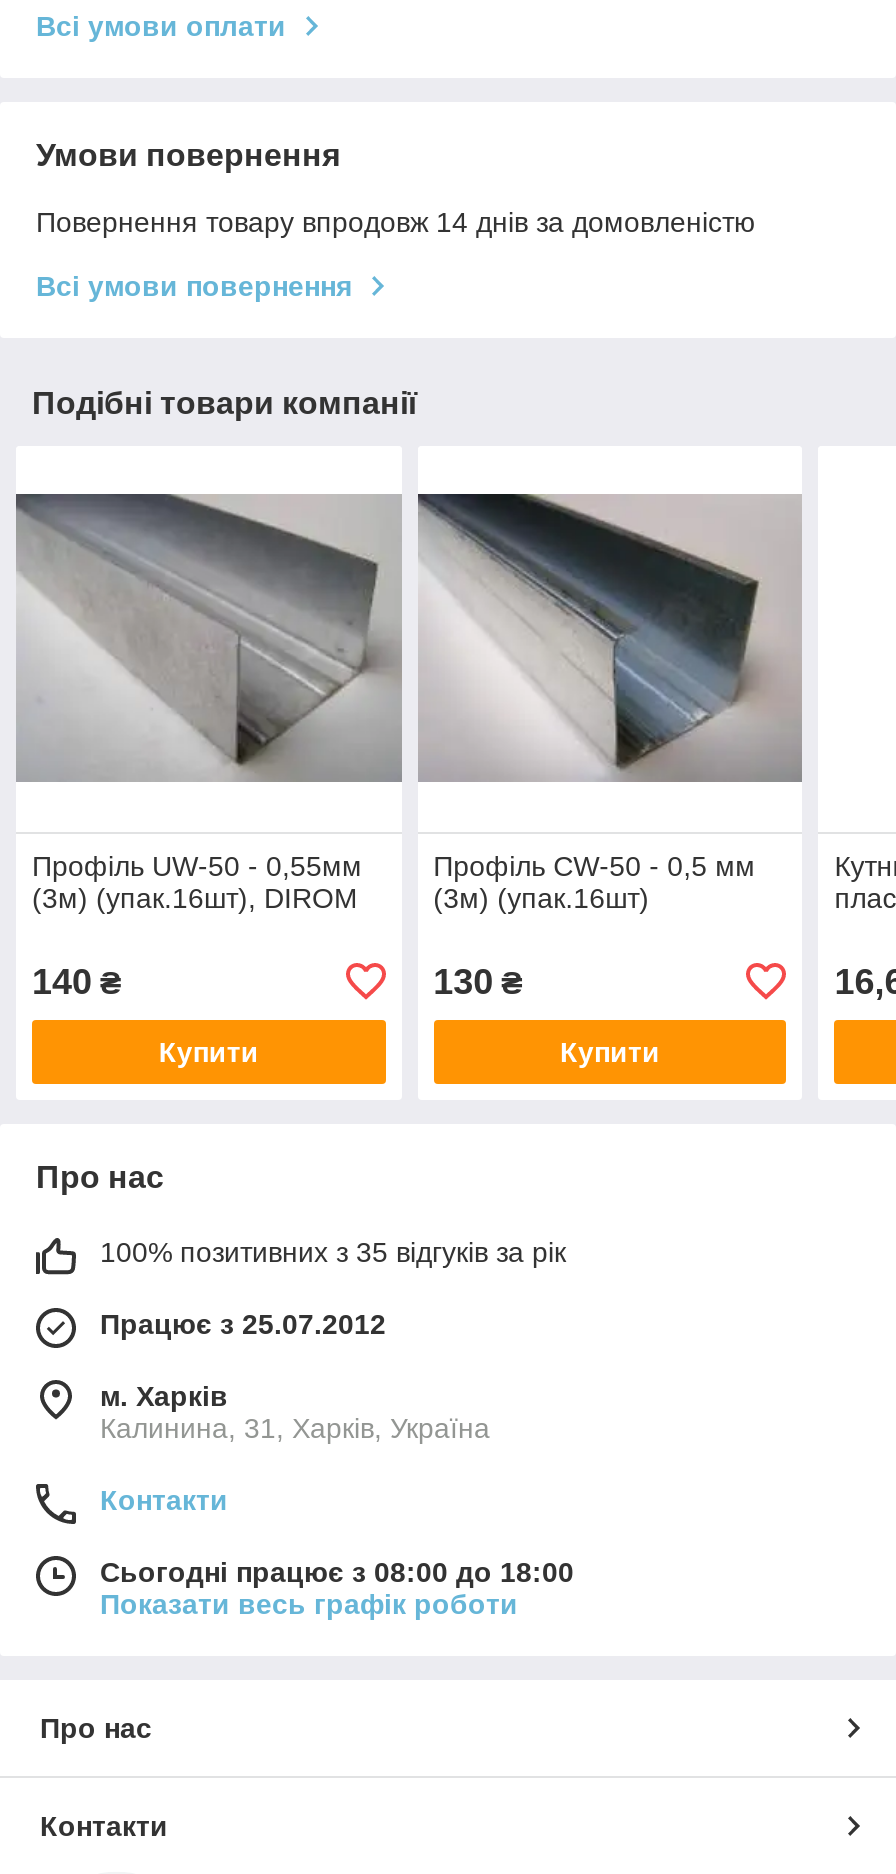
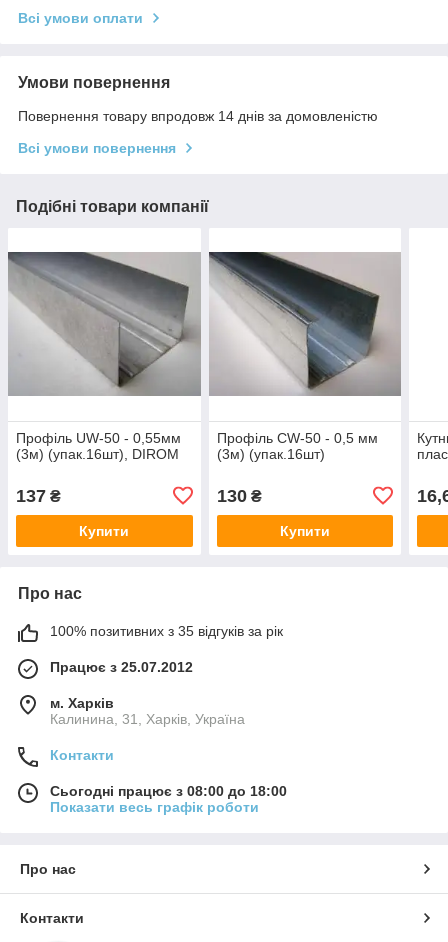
[32,961,122,1001] 140 ₴ -> [16,486,61,506] 137 ₴

